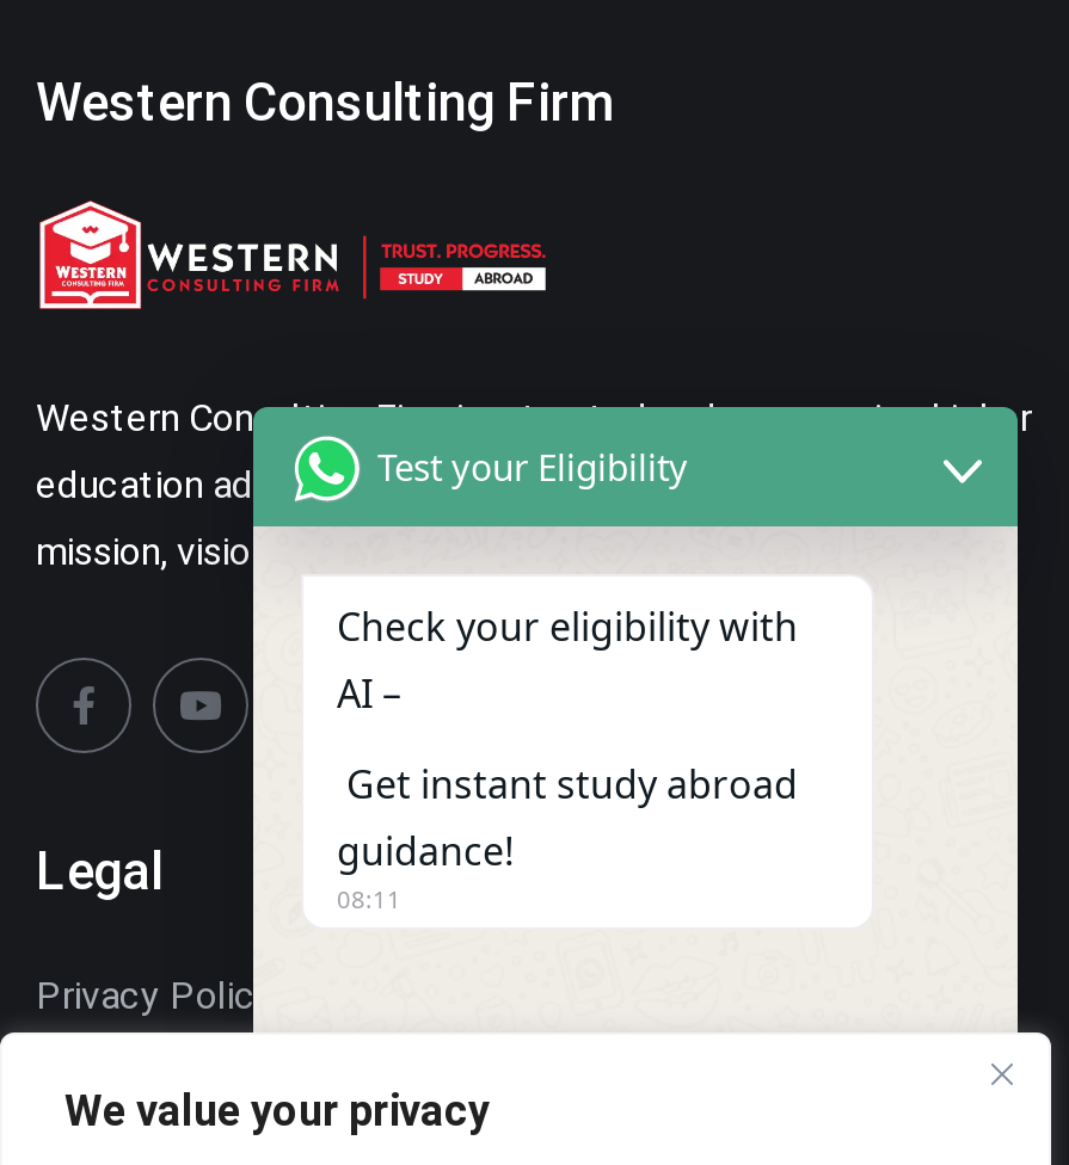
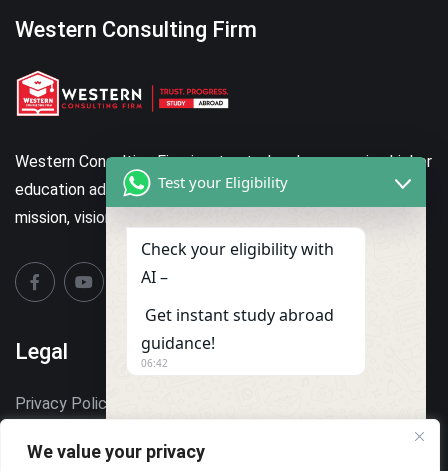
[337,882,401,916] 08:11 -> [141,356,168,370] 06:42

